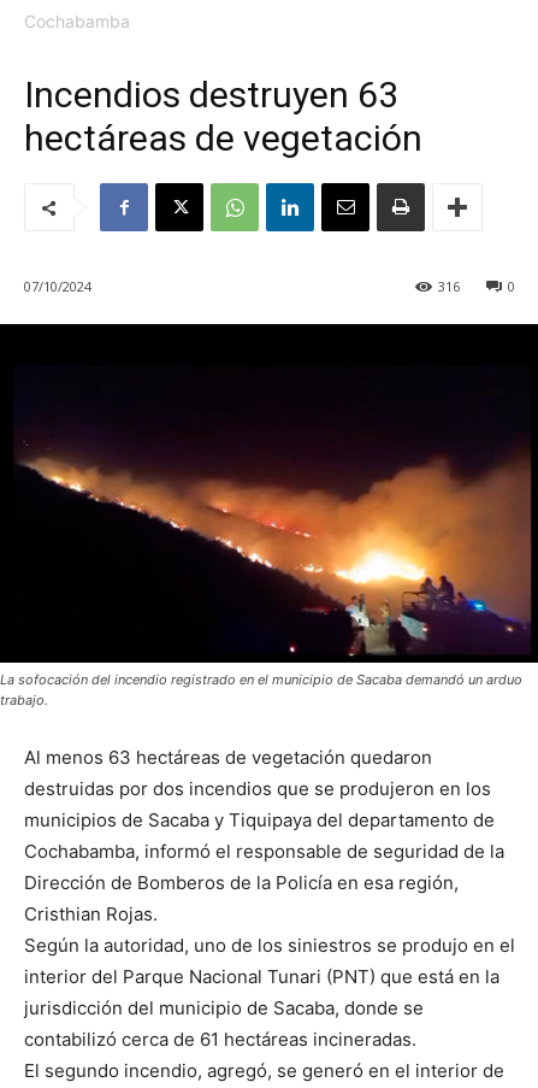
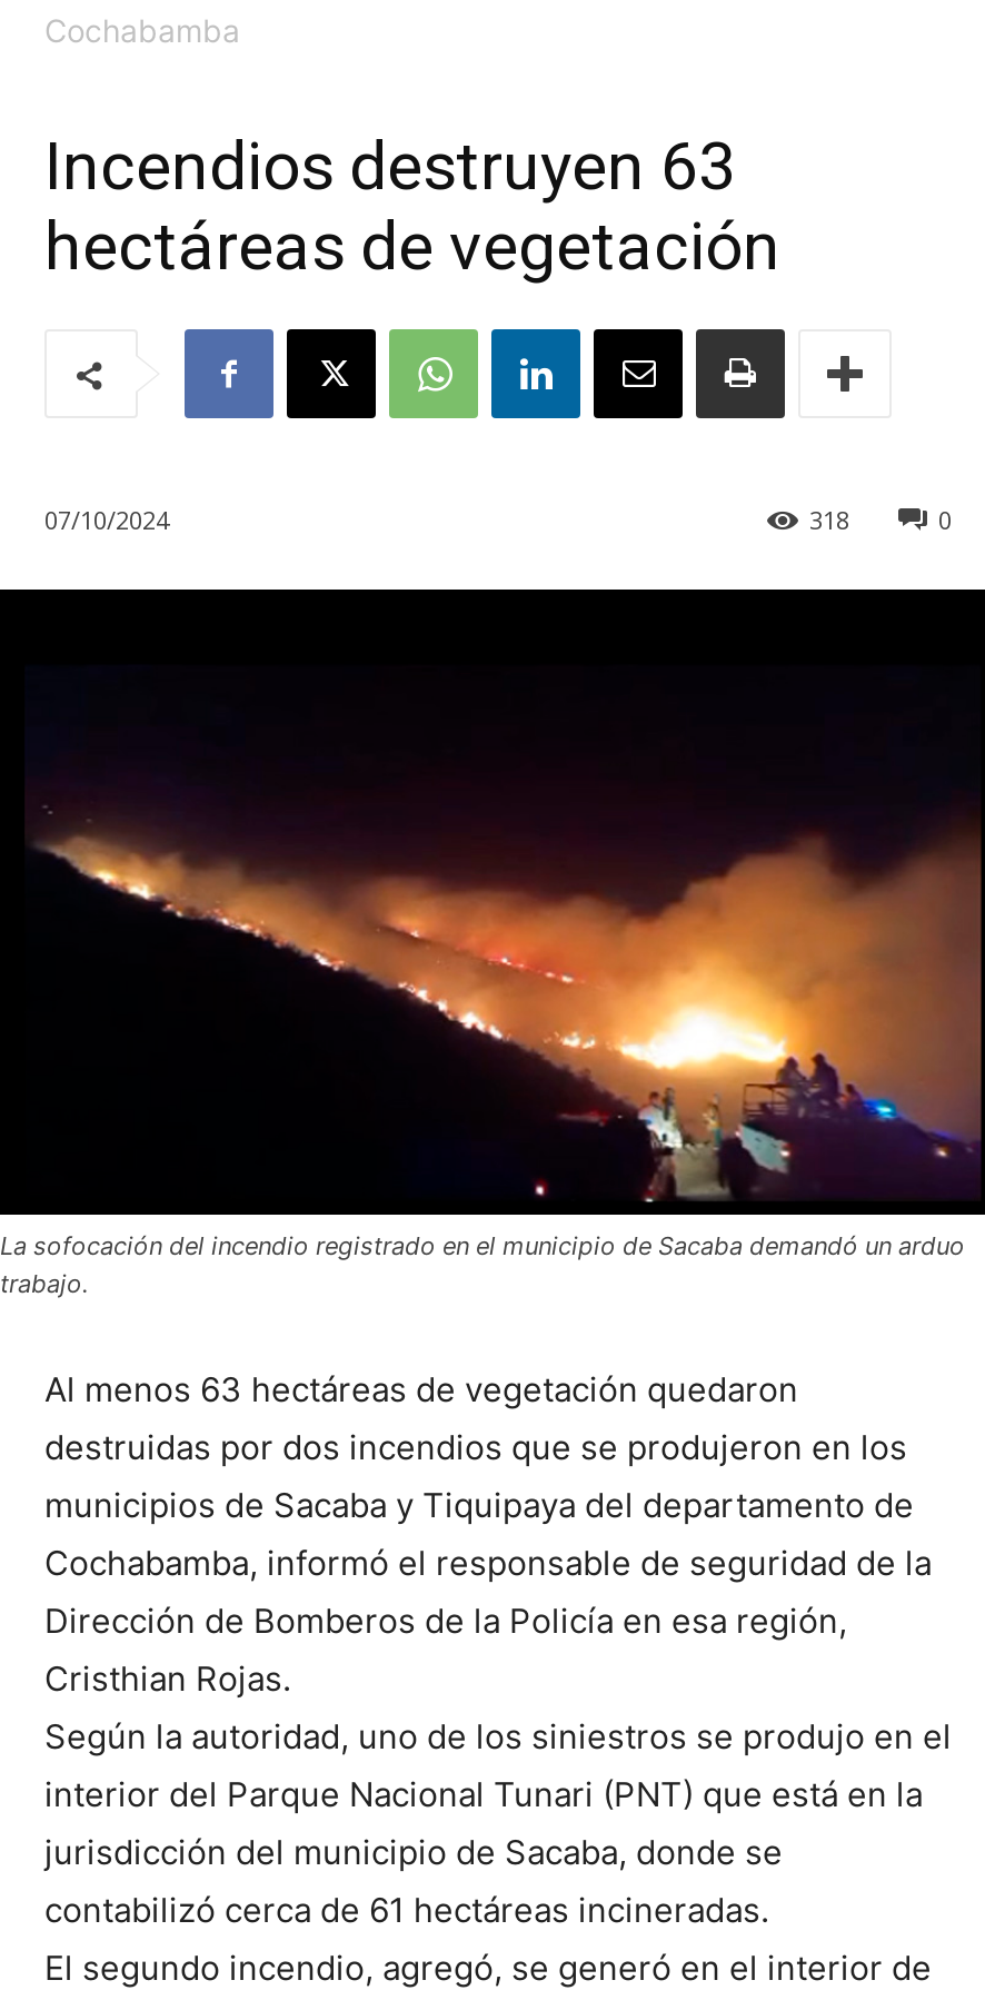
[438,277,460,295] 316 -> [809,503,849,536] 318

